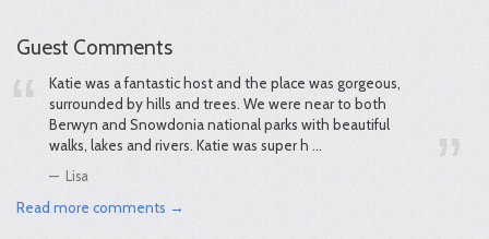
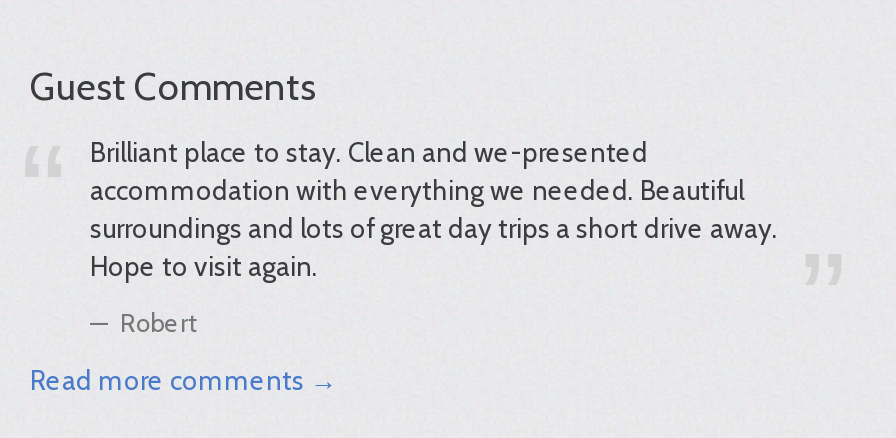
[49,74,401,154] Katie was a fantastic host and the place was gorgeous, | surrounded by hills and trees. We were near to both | Berwyn and Snowdonia national parks with beautiful | walks, lakes and rivers. Katie was super h ... -> [90,136,778,282] Brilliant place to stay. Clean and we-presented | accommodation with everything we needed. Beautiful | surroundings and lots of great day trips a short drive away. | Hope to visit again.
[62,168,88,185] Lisa -> [114,308,196,338] Robert

